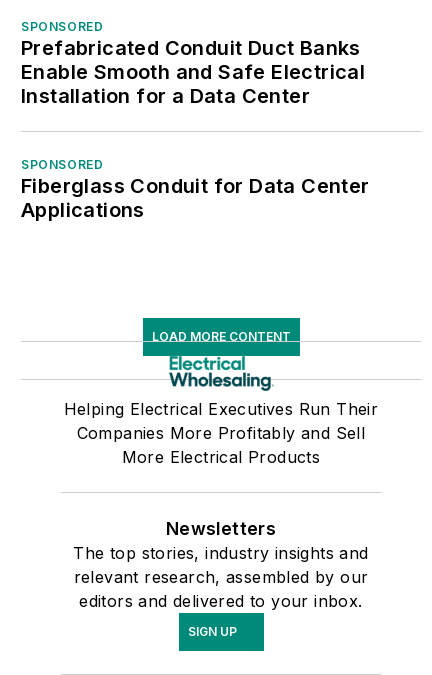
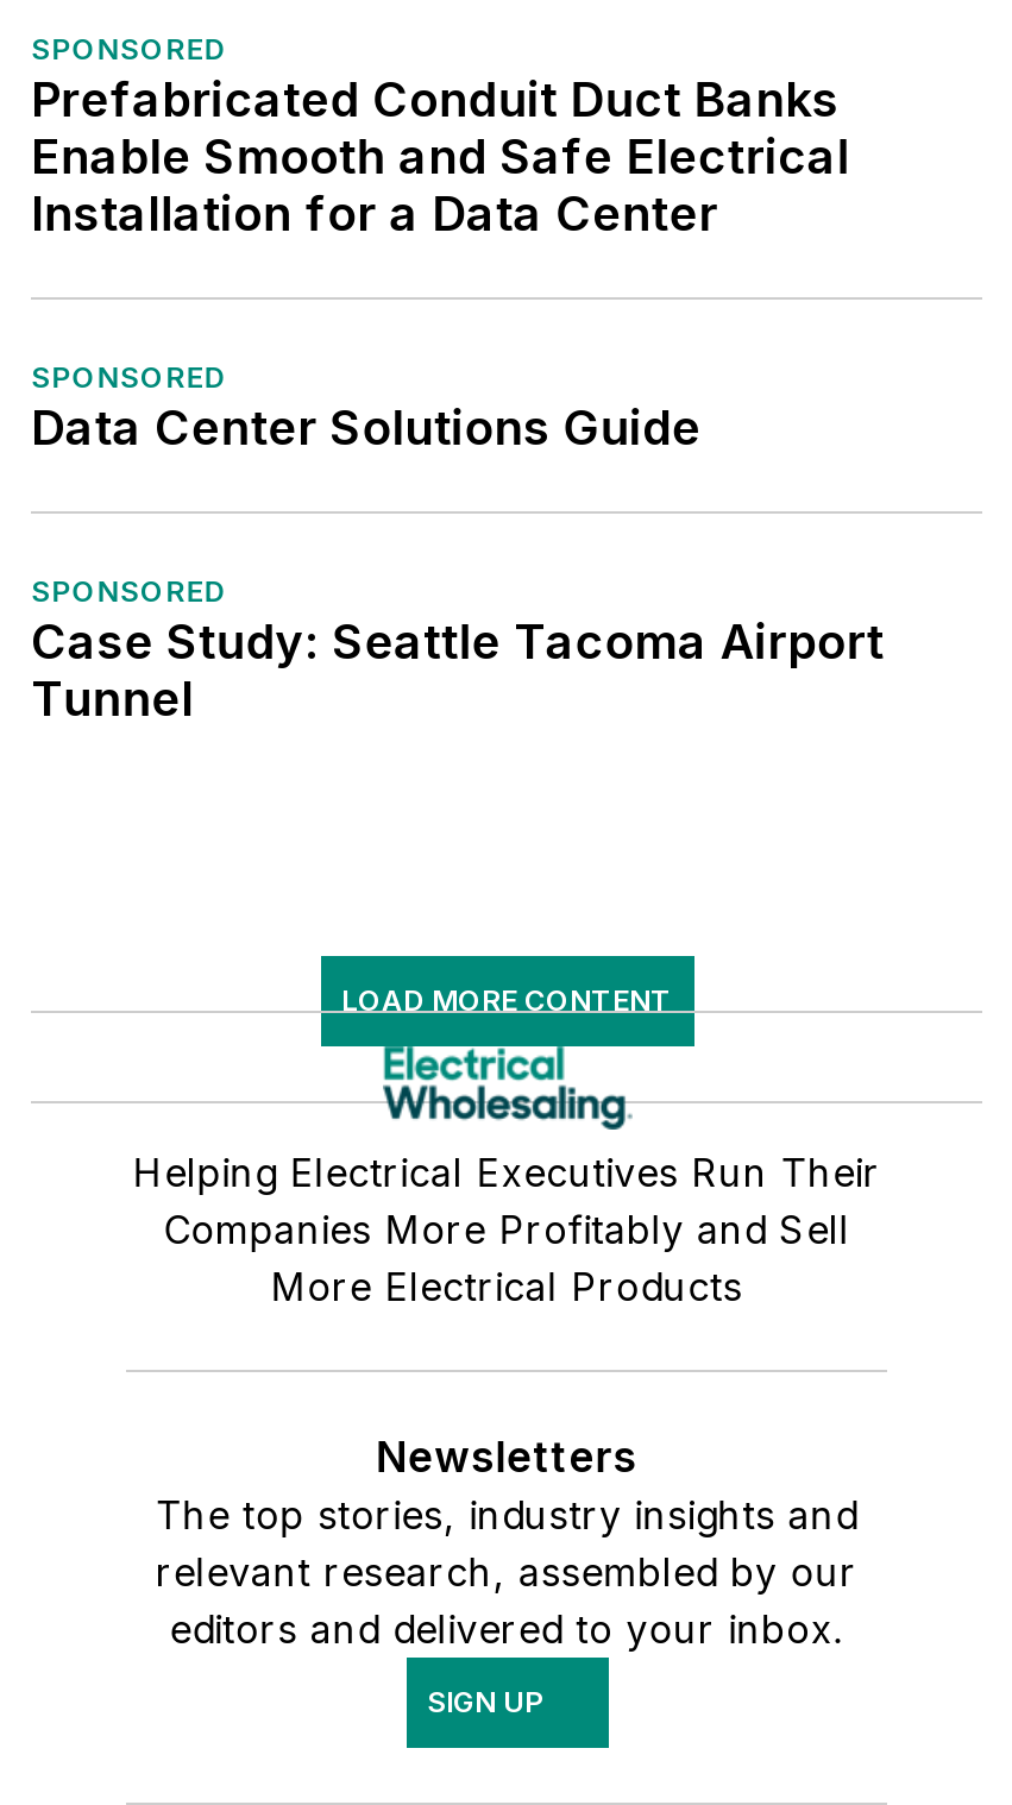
[21,174,370,222] Fiberglass Conduit for Data Center | Applications -> [31,399,884,727] Data Center Solutions Guide | SPONSORED | Case Study: Seattle Tacoma Airport | Tunnel

